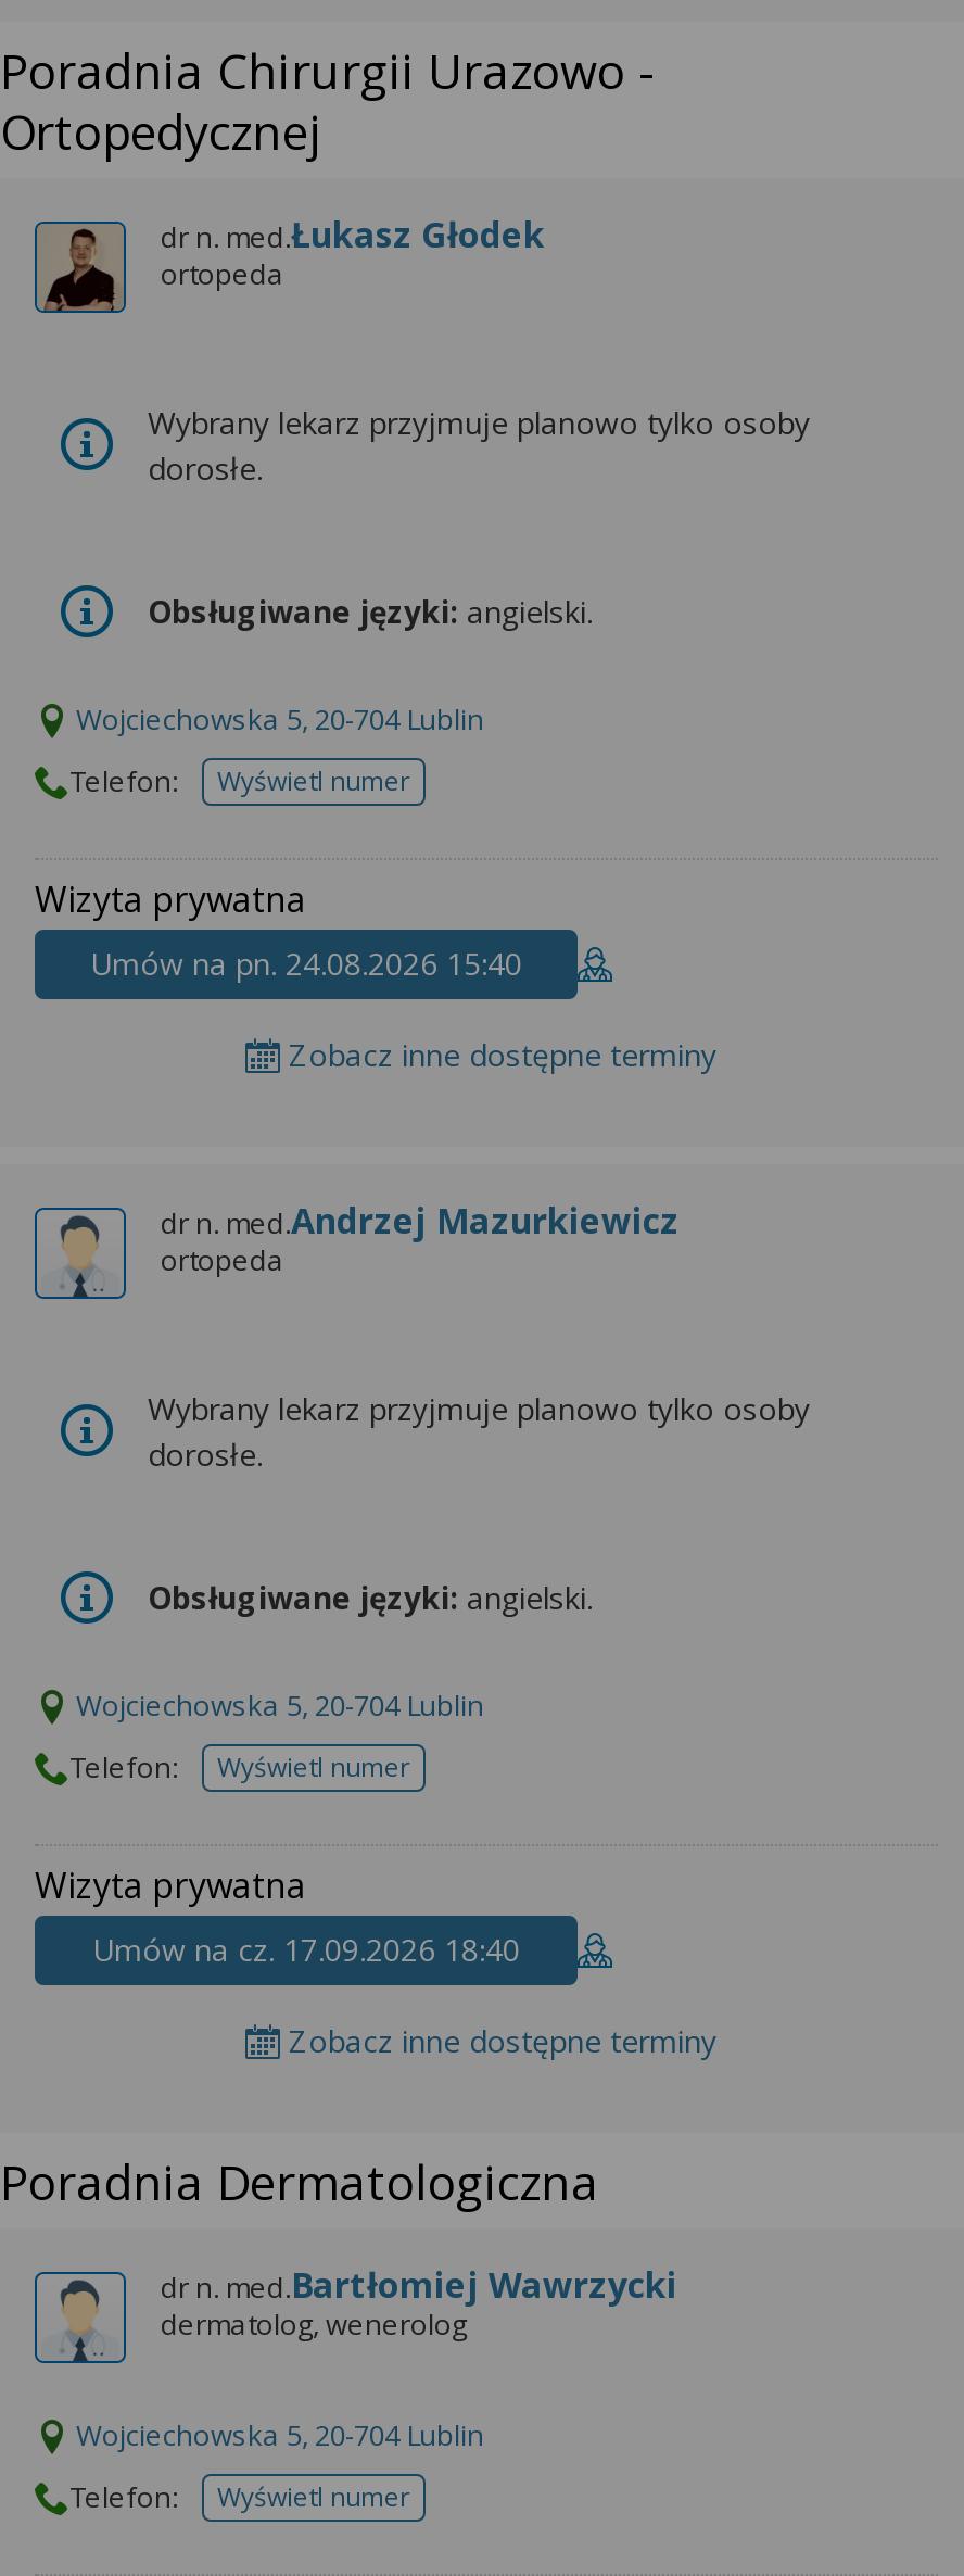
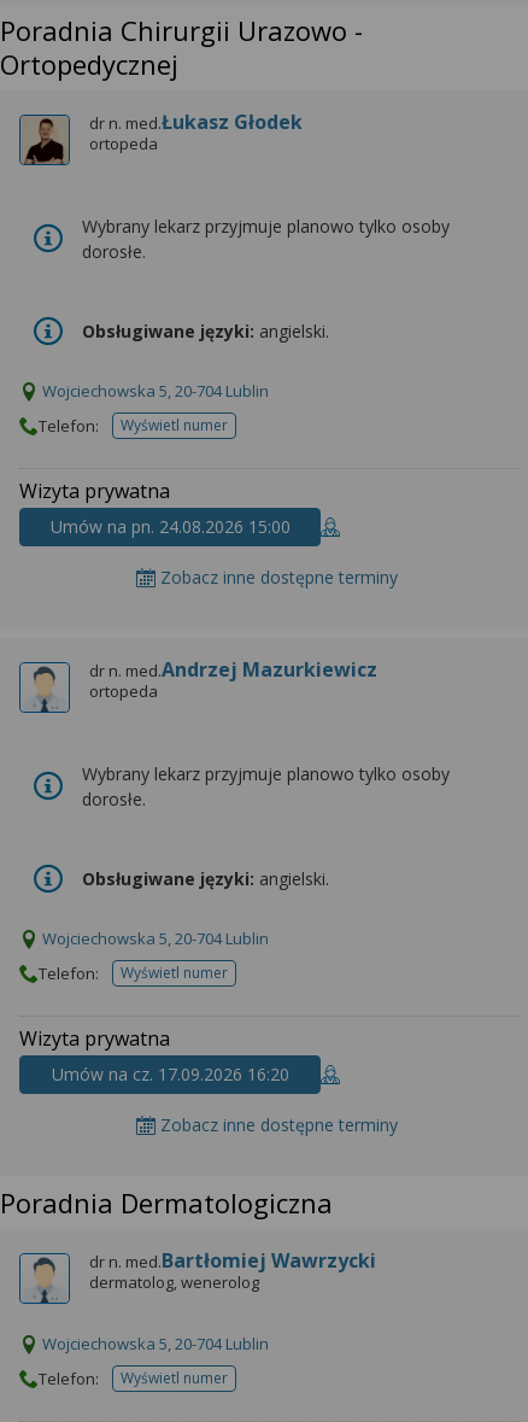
[90,942,522,983] Umów na pn. 24.08.2026 15:40 -> [50,514,290,537] Umów na pn. 24.08.2026 15:00
[92,1928,520,1969] Umów na cz. 17.09.2026 18:40 -> [51,1062,289,1085] Umów na cz. 17.09.2026 16:20

